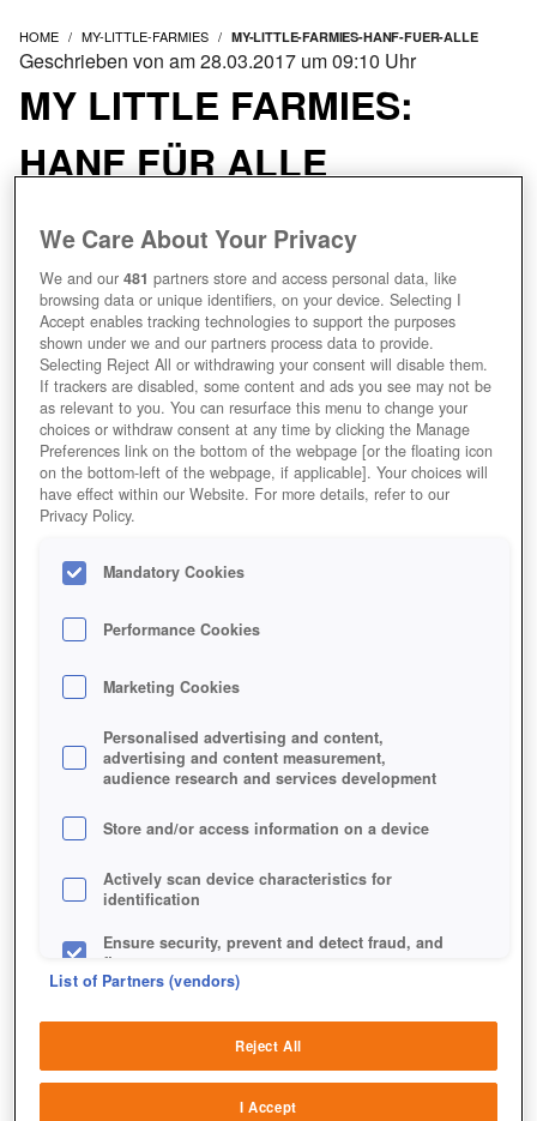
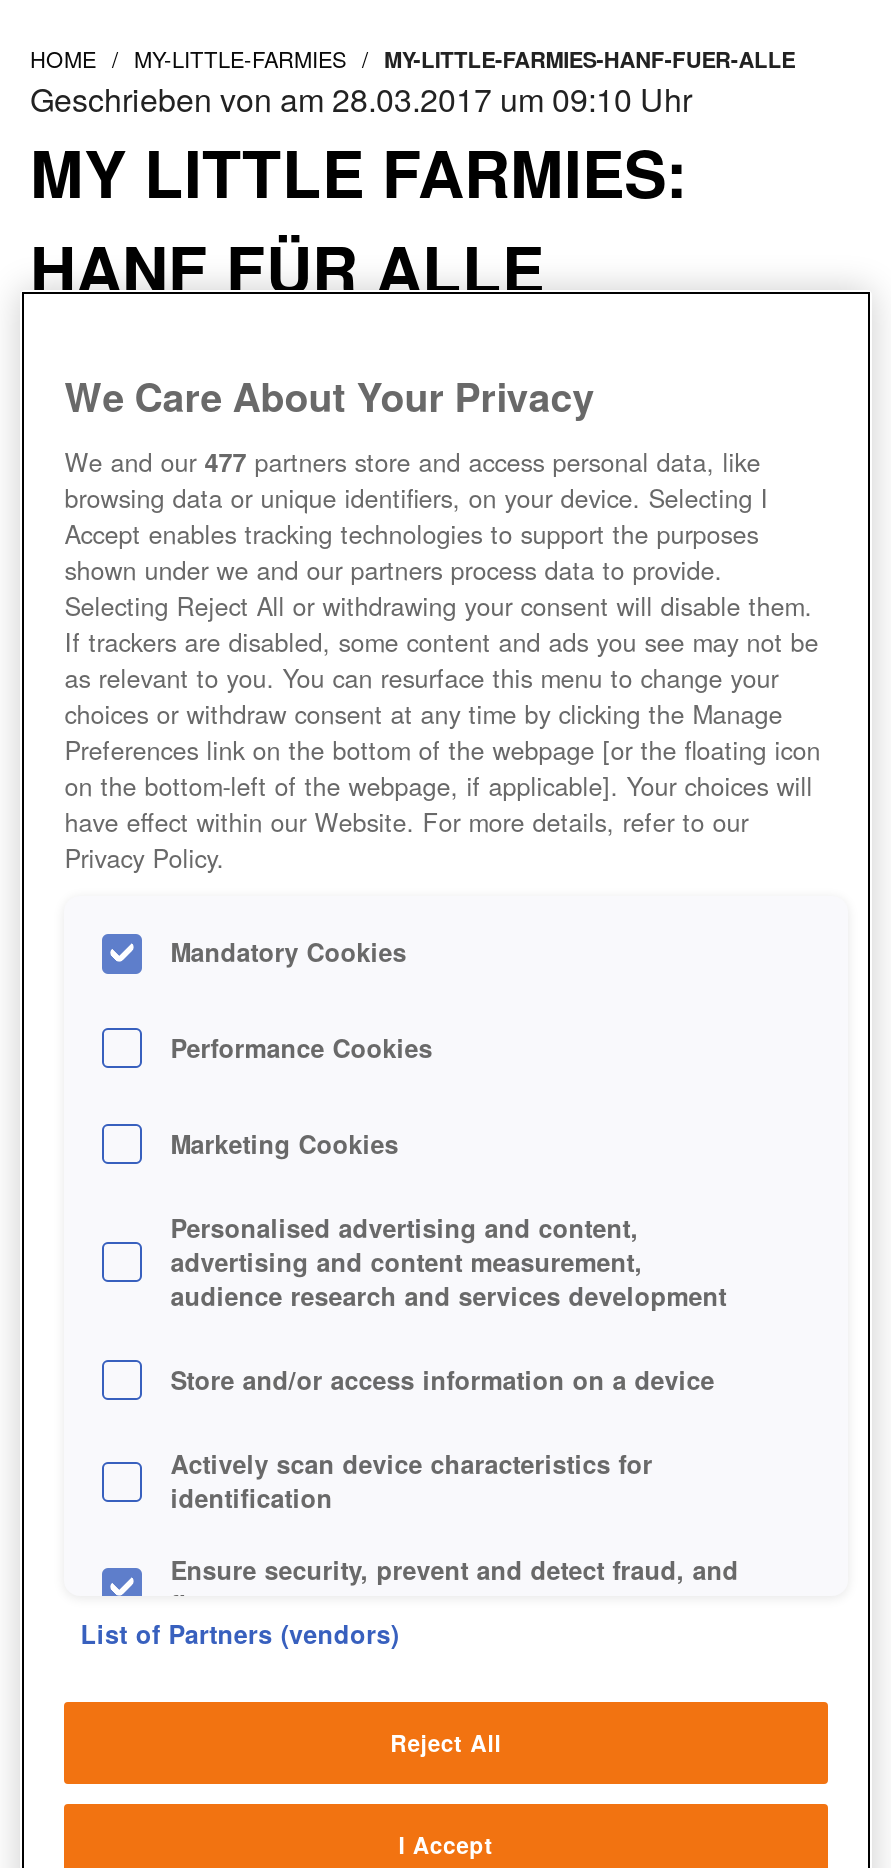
[40,267,457,289] We and our 481 partners store and access personal data, like -> [64,444,760,480] We and our 477 partners store and access personal data, like

